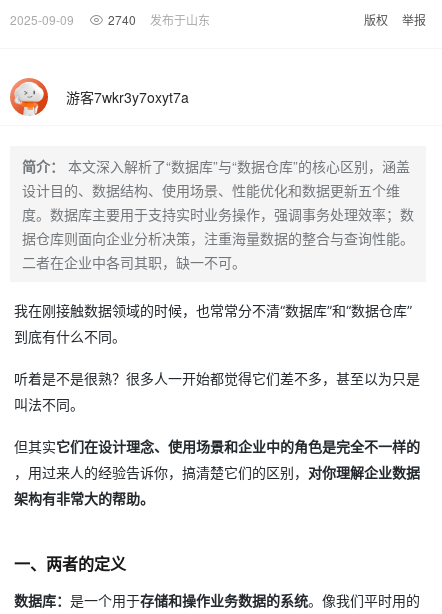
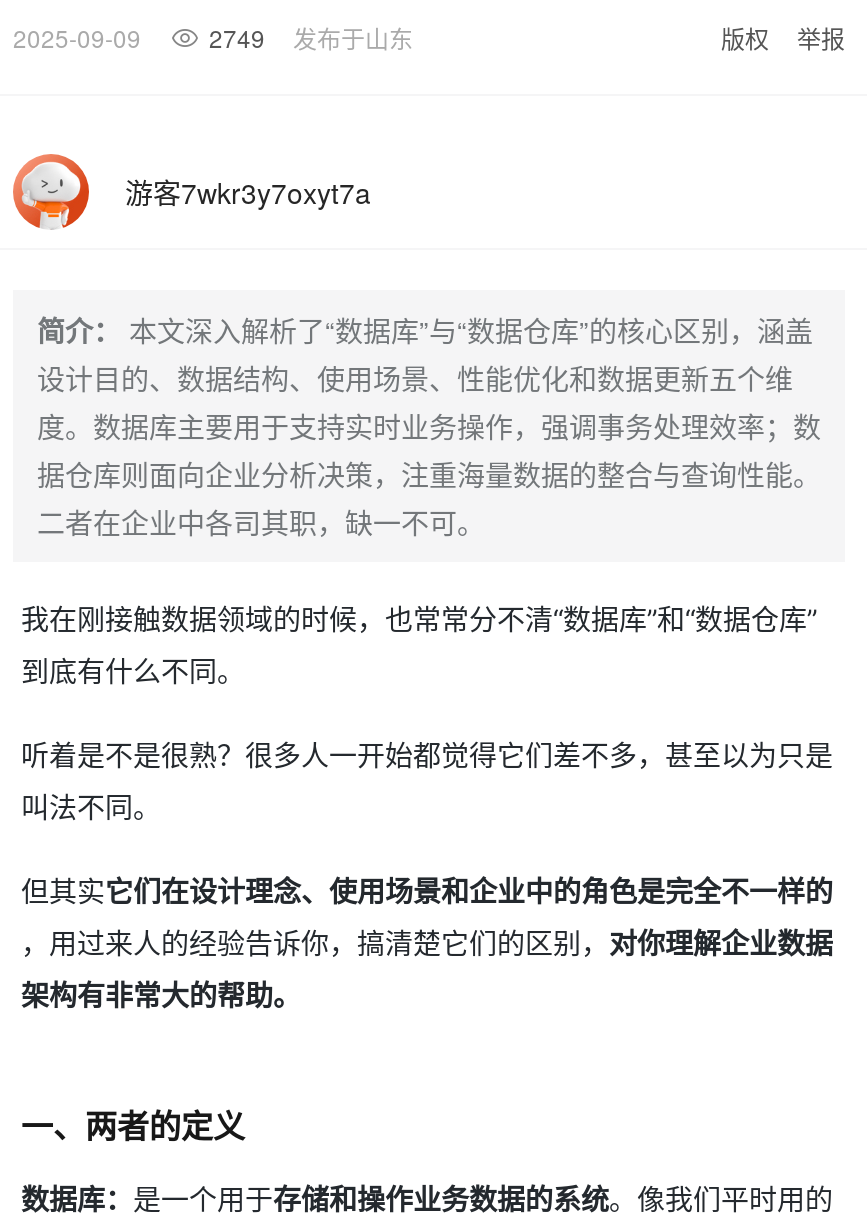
[10,11,210,28] 2025-09-09 2740 发布于山东 -> [13,20,413,54] 2025-09-09 2749 发布于山东

